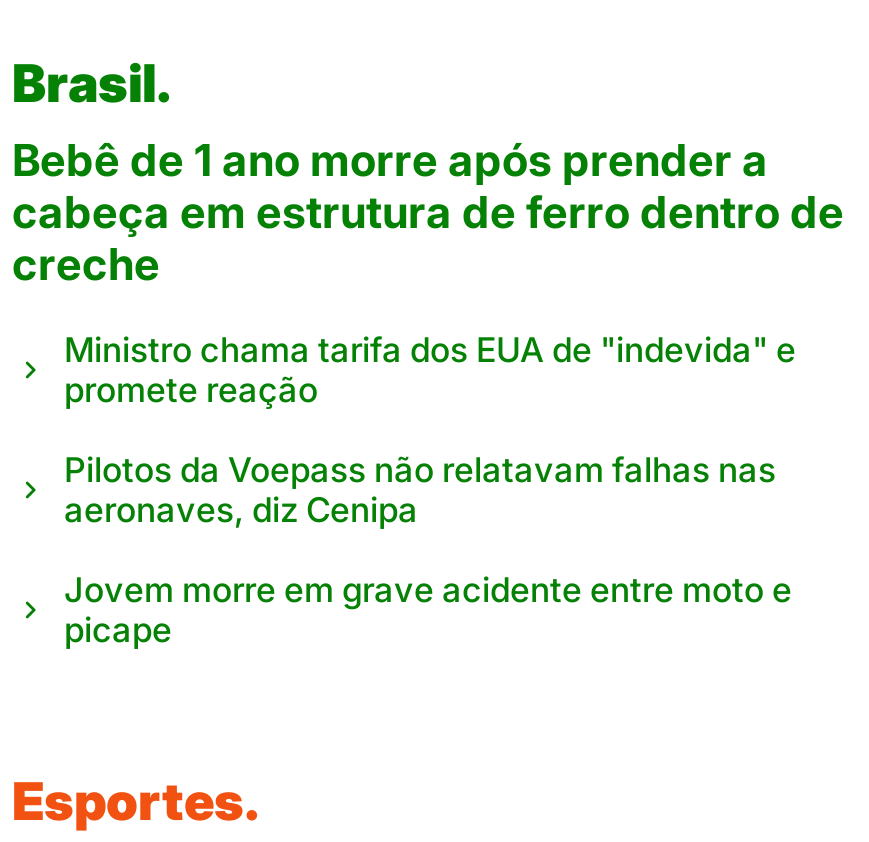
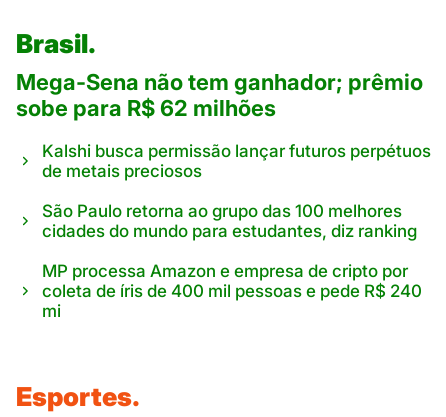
[12,134,844,290] Bebê de 1 ano morre após prender a | cabeça em estrutura de ferro dentro de | creche -> [16,69,423,121] Mega-Sena não tem ganhador; prêmio | sobe para R$ 62 milhões
[64,330,796,410] Ministro chama tarifa dos EUA de "indevida" e | promete reação -> [42,141,431,181] Kalshi busca permissão lançar futuros perpétuos | de metais preciosos
[64,450,776,530] Pilotos da Voepass não relatavam falhas nas | aeronaves, diz Cenipa -> [42,201,417,241] São Paulo retorna ao grupo das 100 melhores | cidades do mundo para estudantes, diz ranking
[64,570,792,650] Jovem morre em grave acidente entre moto e | picape -> [42,261,422,321] MP processa Amazon e empresa de cripto por | coleta de íris de 400 mil pessoas e pede R$ 240 | mi

